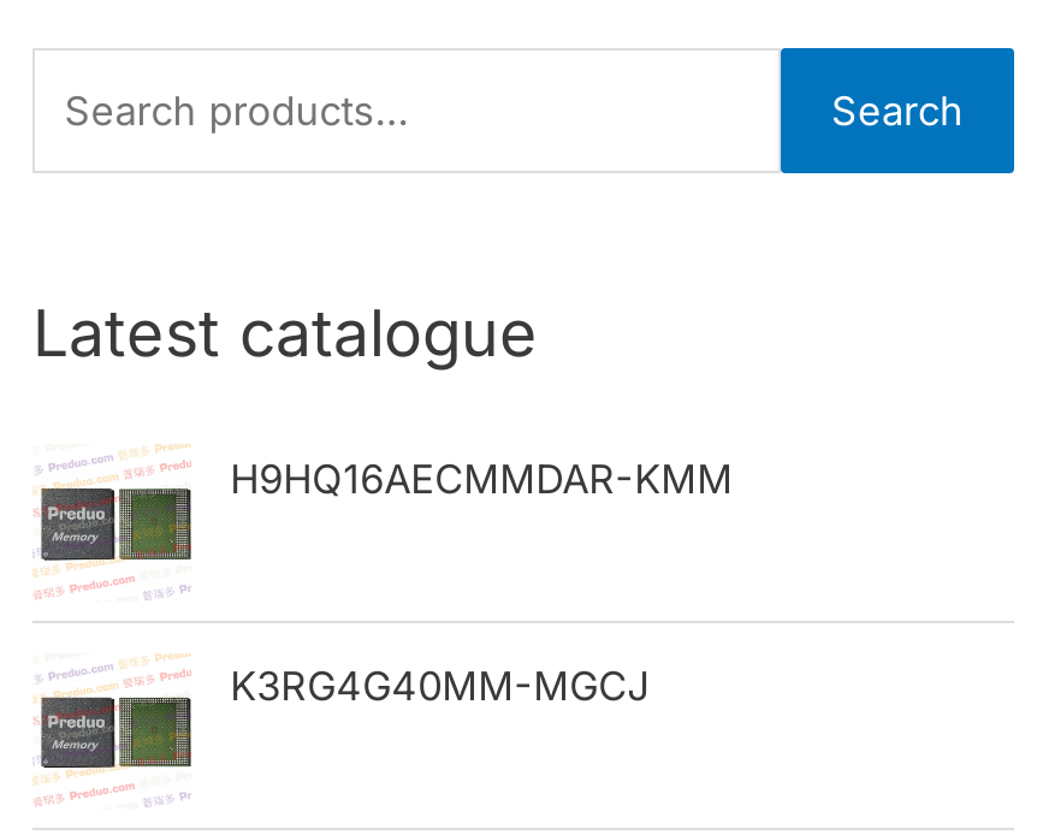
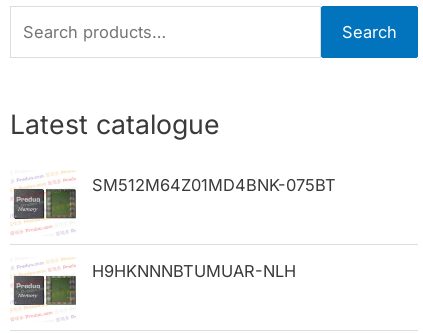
[230,454,733,502] H9HQ16AECMMDAR-KMM -> [92,175,336,195] SM512M64Z01MD4BNK-075BT
[230,662,649,710] K3RG4G40MM-MGCJ -> [92,261,296,281] H9HKNNNBTUMUAR-NLH

